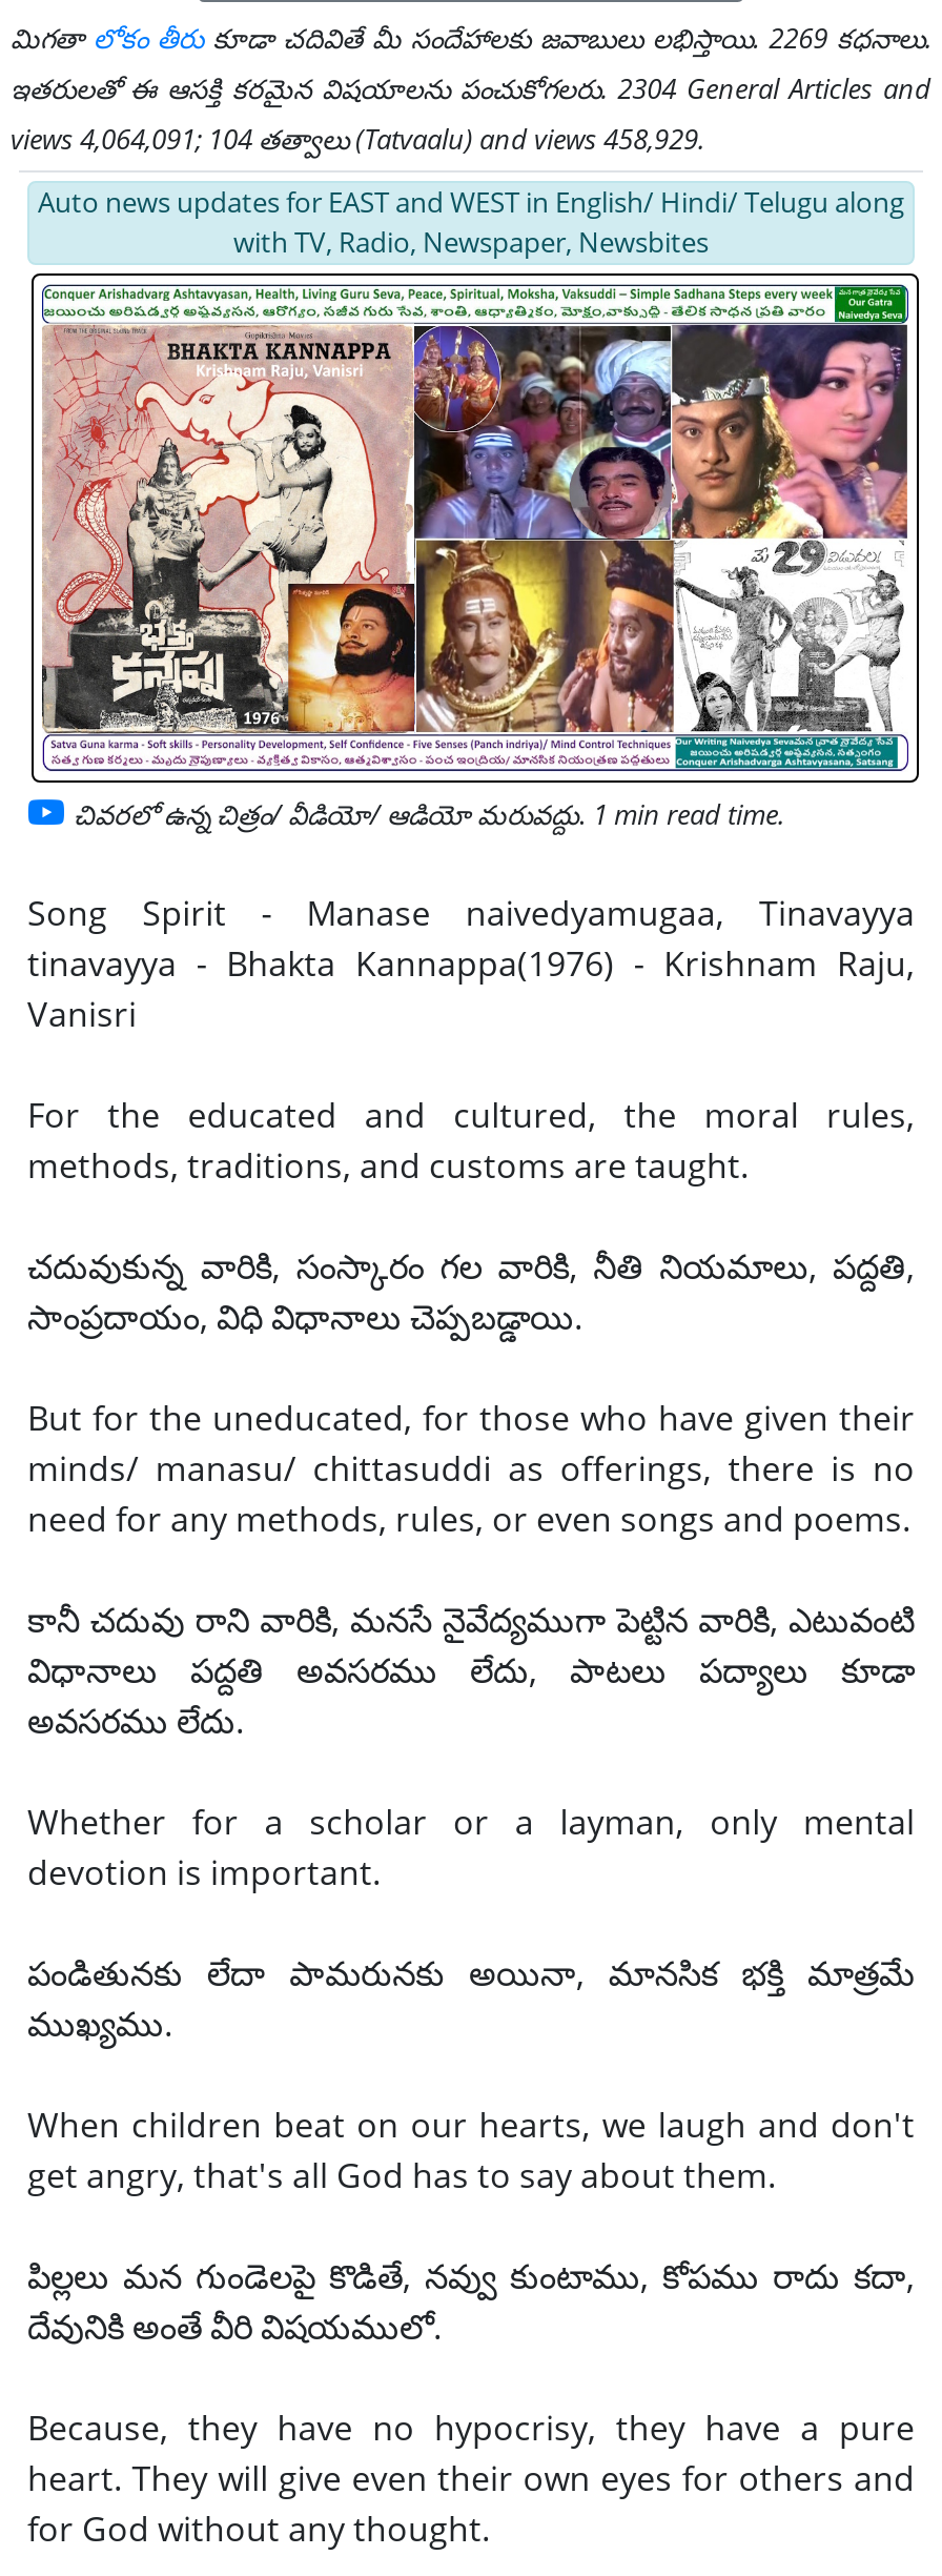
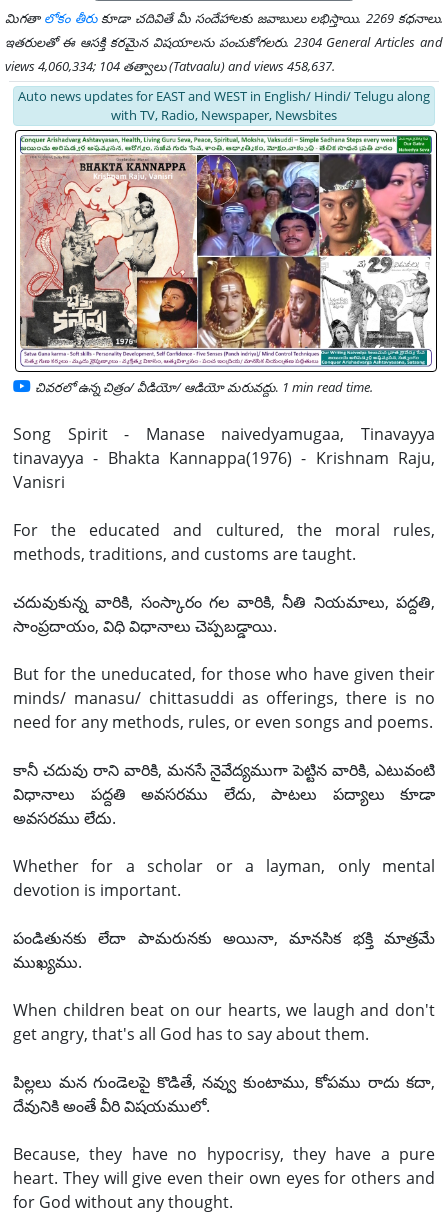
[11,120,704,158] views 4,064,091; 104 తత్వాలు (Tatvaalu) and views 458,929. -> [5,57,335,75] views 4,060,334; 104 తత్వాలు (Tatvaalu) and views 458,637.

